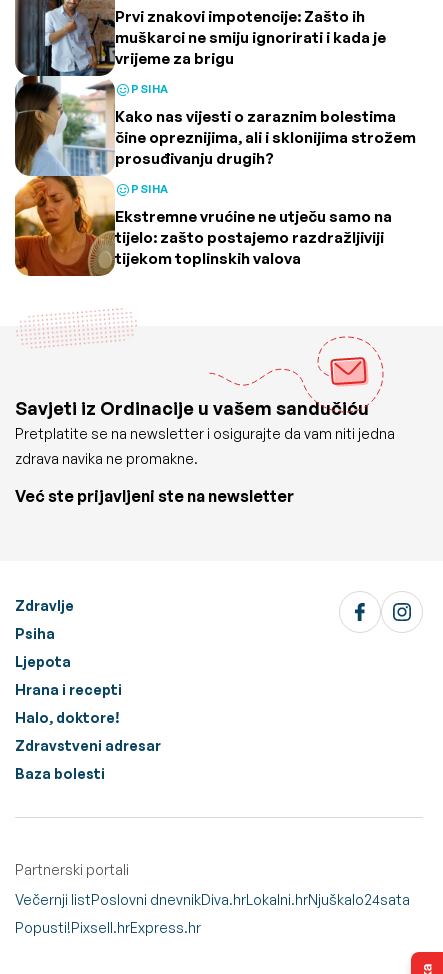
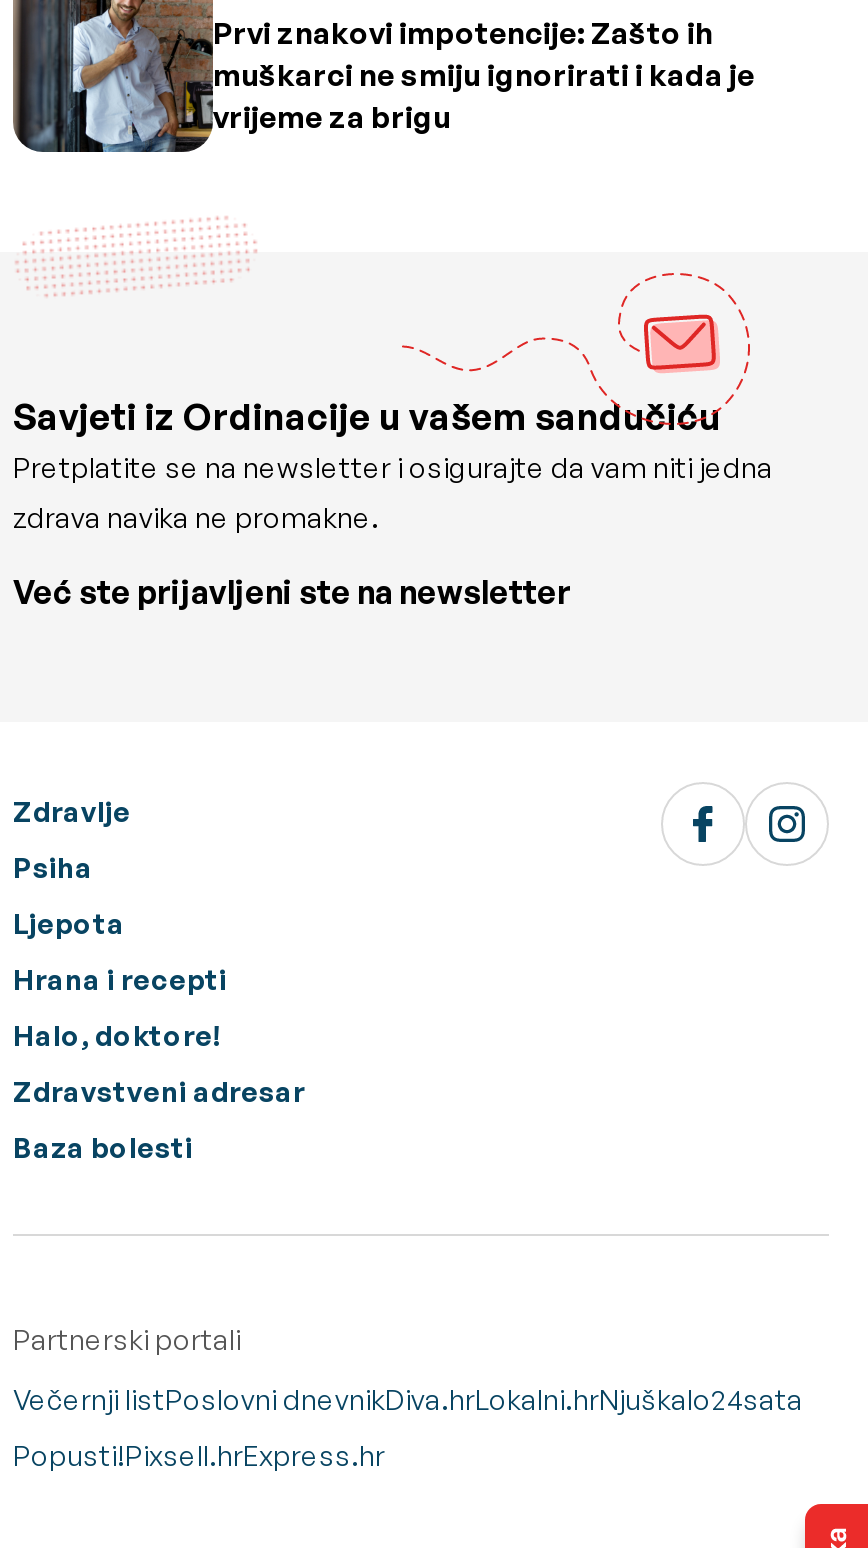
[14,75,416,277] [image] | PSIHA | Kako nas vijesti o zaraznim bolestima | čine opreznijima, ali i sklonijima strožem | prosuđivanju drugih? | PSIHA | Ekstremne vrućine ne utječu samo na | tijelo: zašto postajemo razdražljiviji | tijekom toplinskih valova -> none

